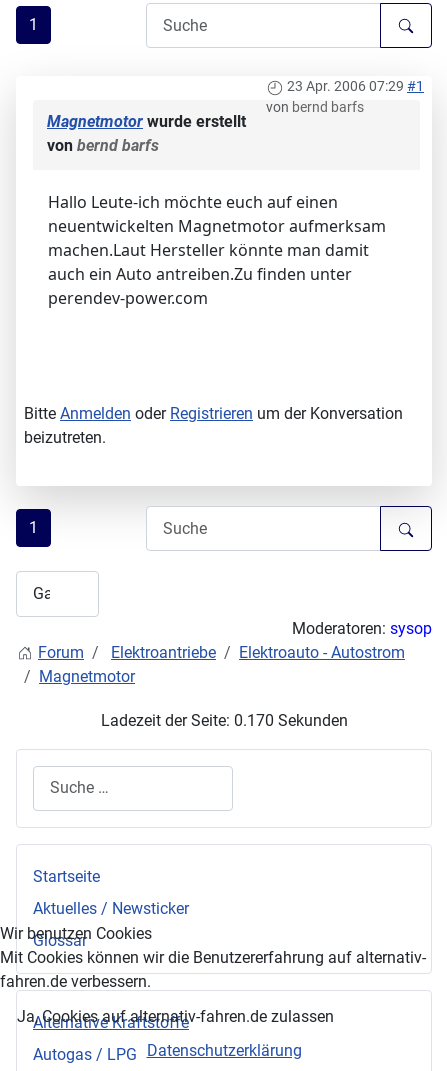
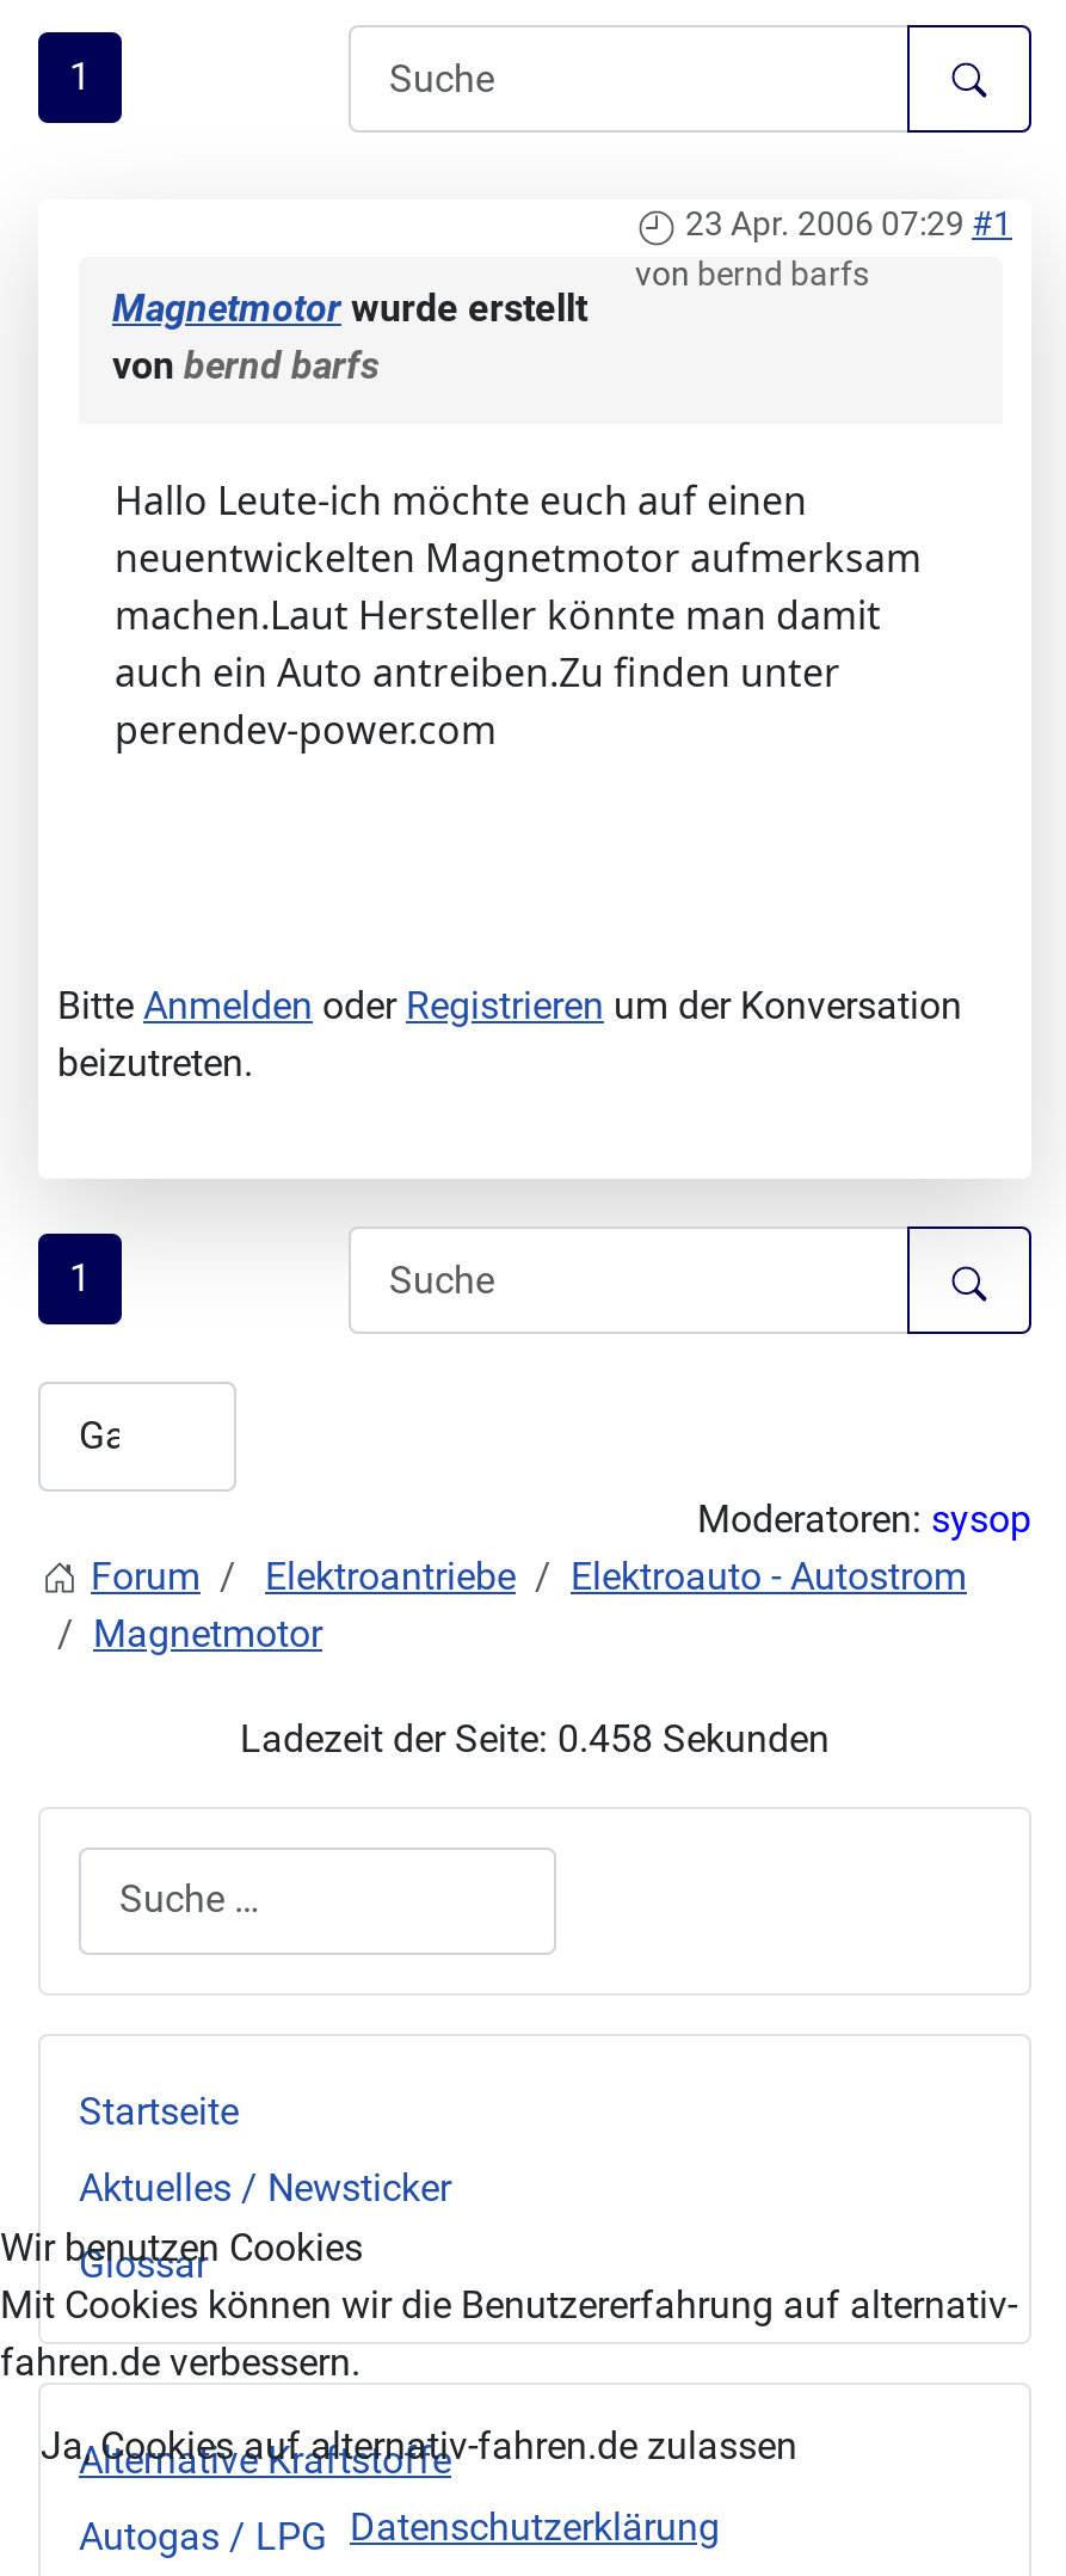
[100,711,347,730] Ladezeit der Seite: 0.170 Sekunden -> [240,1715,830,1761] Ladezeit der Seite: 0.458 Sekunden

